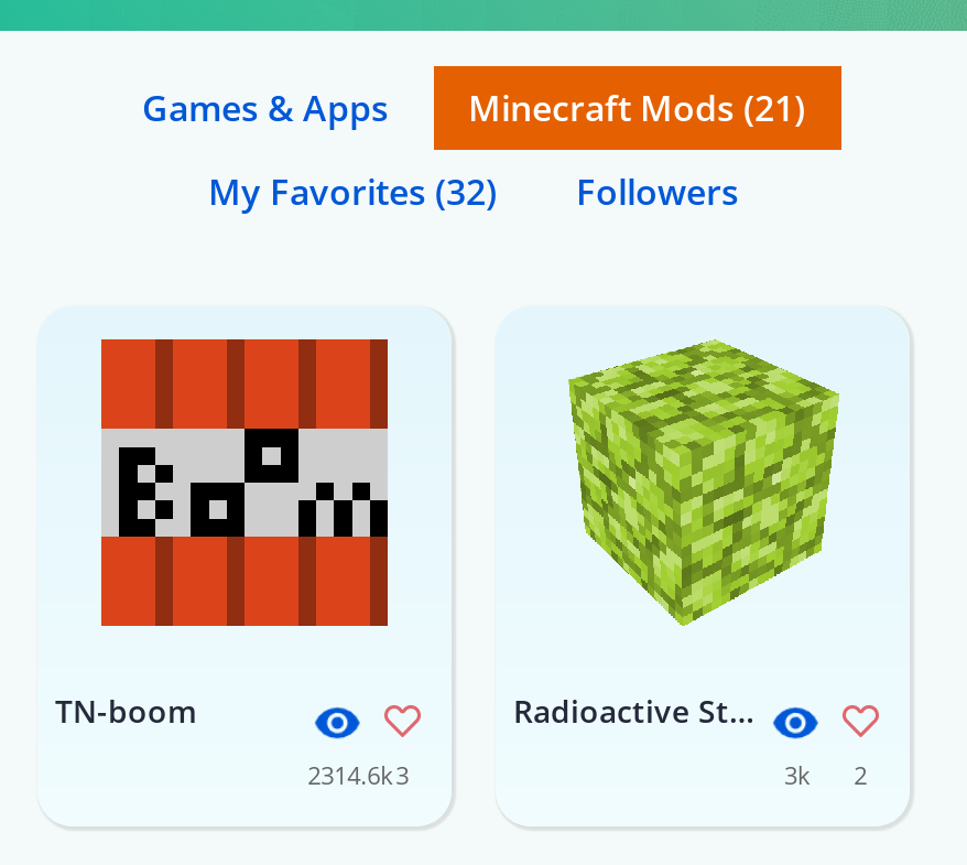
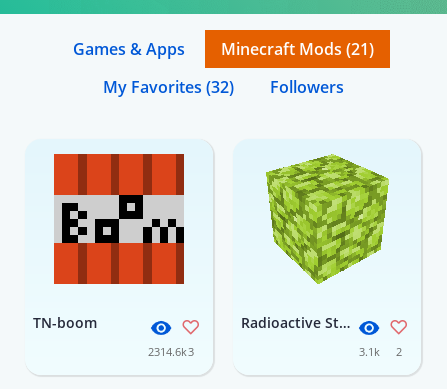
[784,758,867,791] 3k 2 -> [359,344,402,359] 3.1k 2

